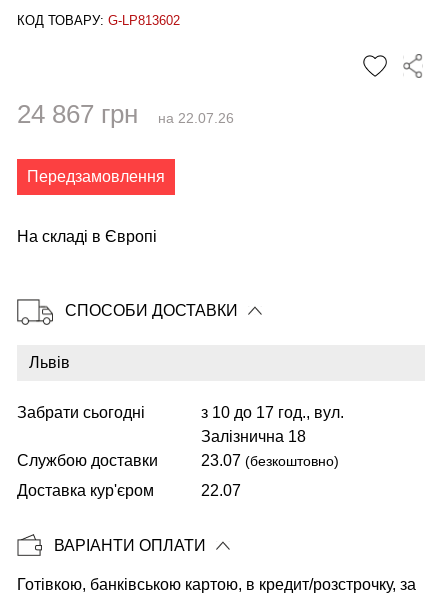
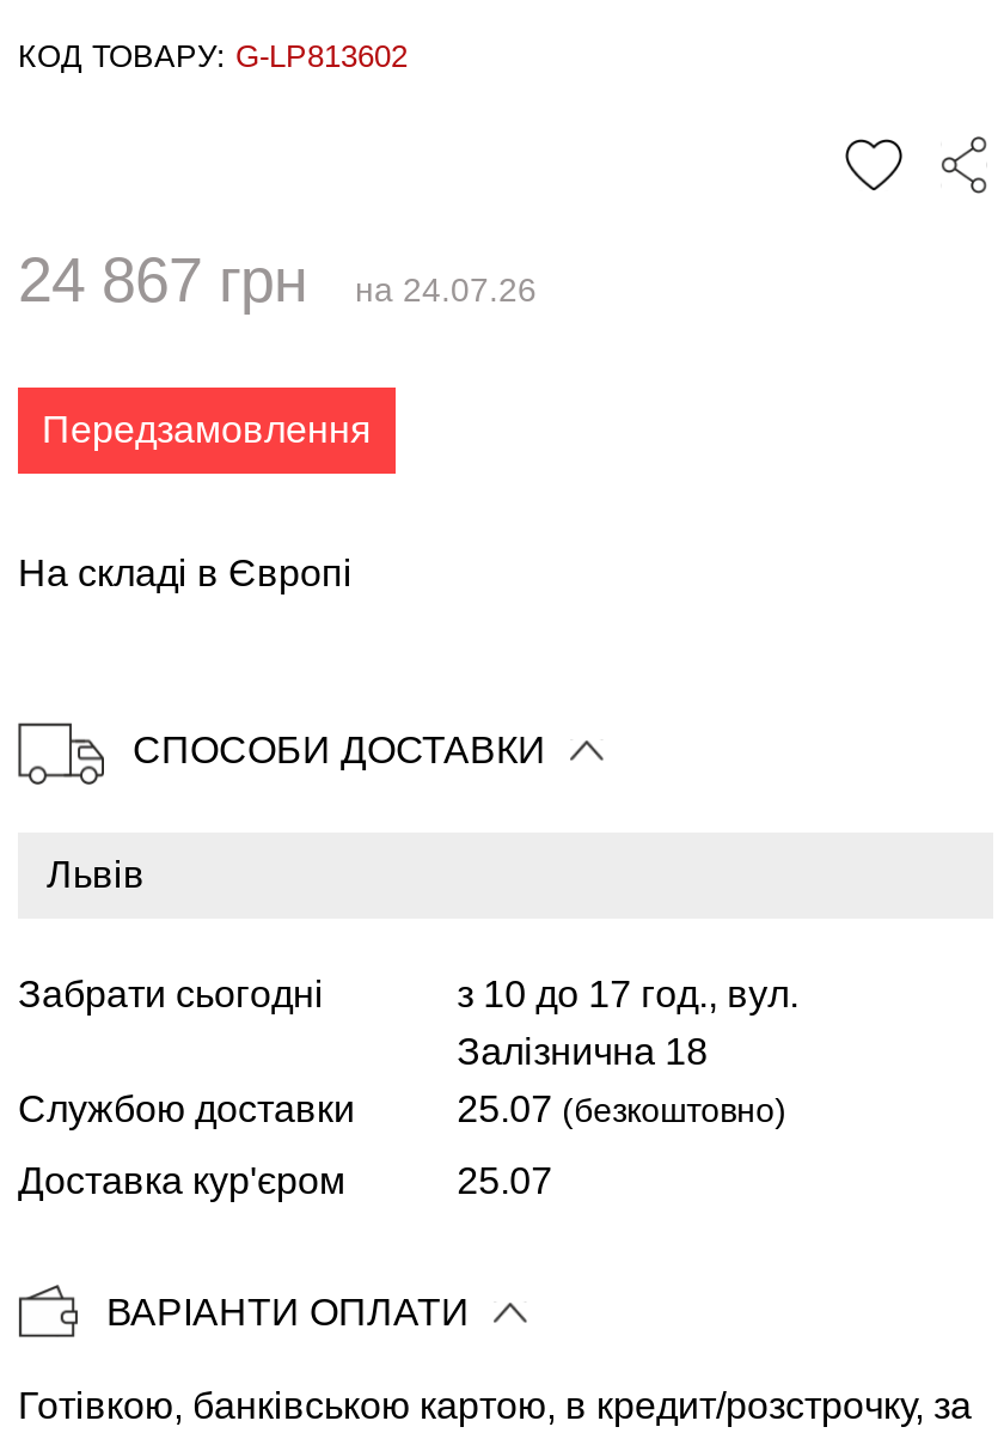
[17,99,234,129] 24 867 грн на 22.07.26 -> [18,244,537,316] 24 867 грн на 24.07.26
[201,451,339,468] 23.07 (безкоштовно) -> [457,1087,787,1128] 25.07 (безкоштовно)
[201,481,241,498] 22.07 -> [457,1159,552,1200] 25.07

